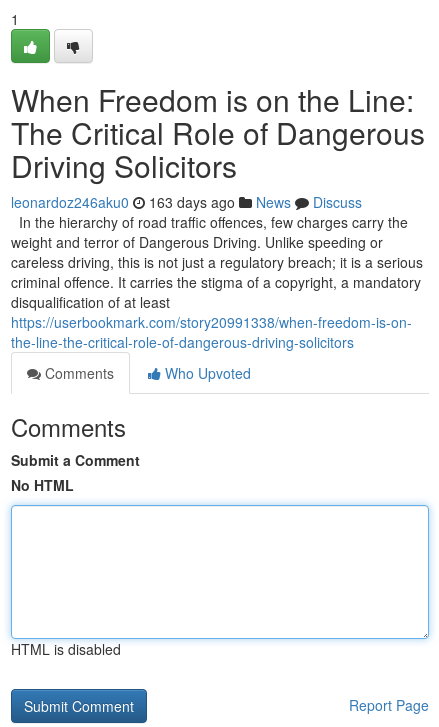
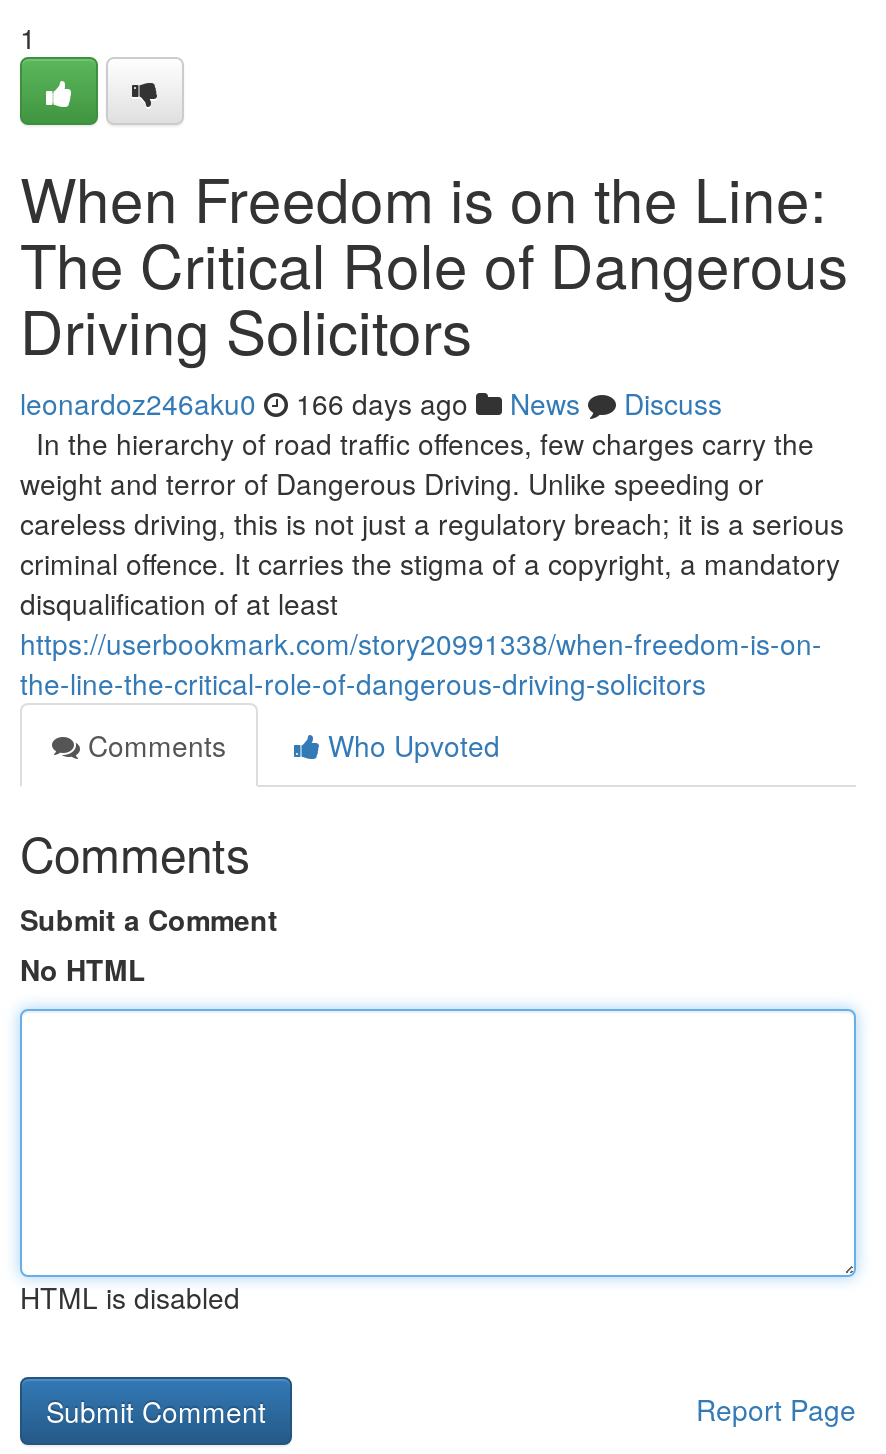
[11,192,362,212] leonardoz246aku0 163 days ago News Discuss -> [20,383,722,423] leonardoz246aku0 166 days ago News Discuss

